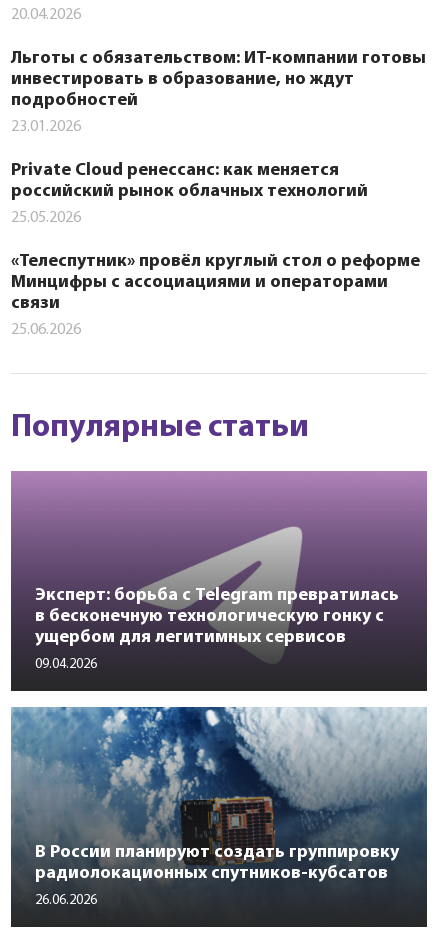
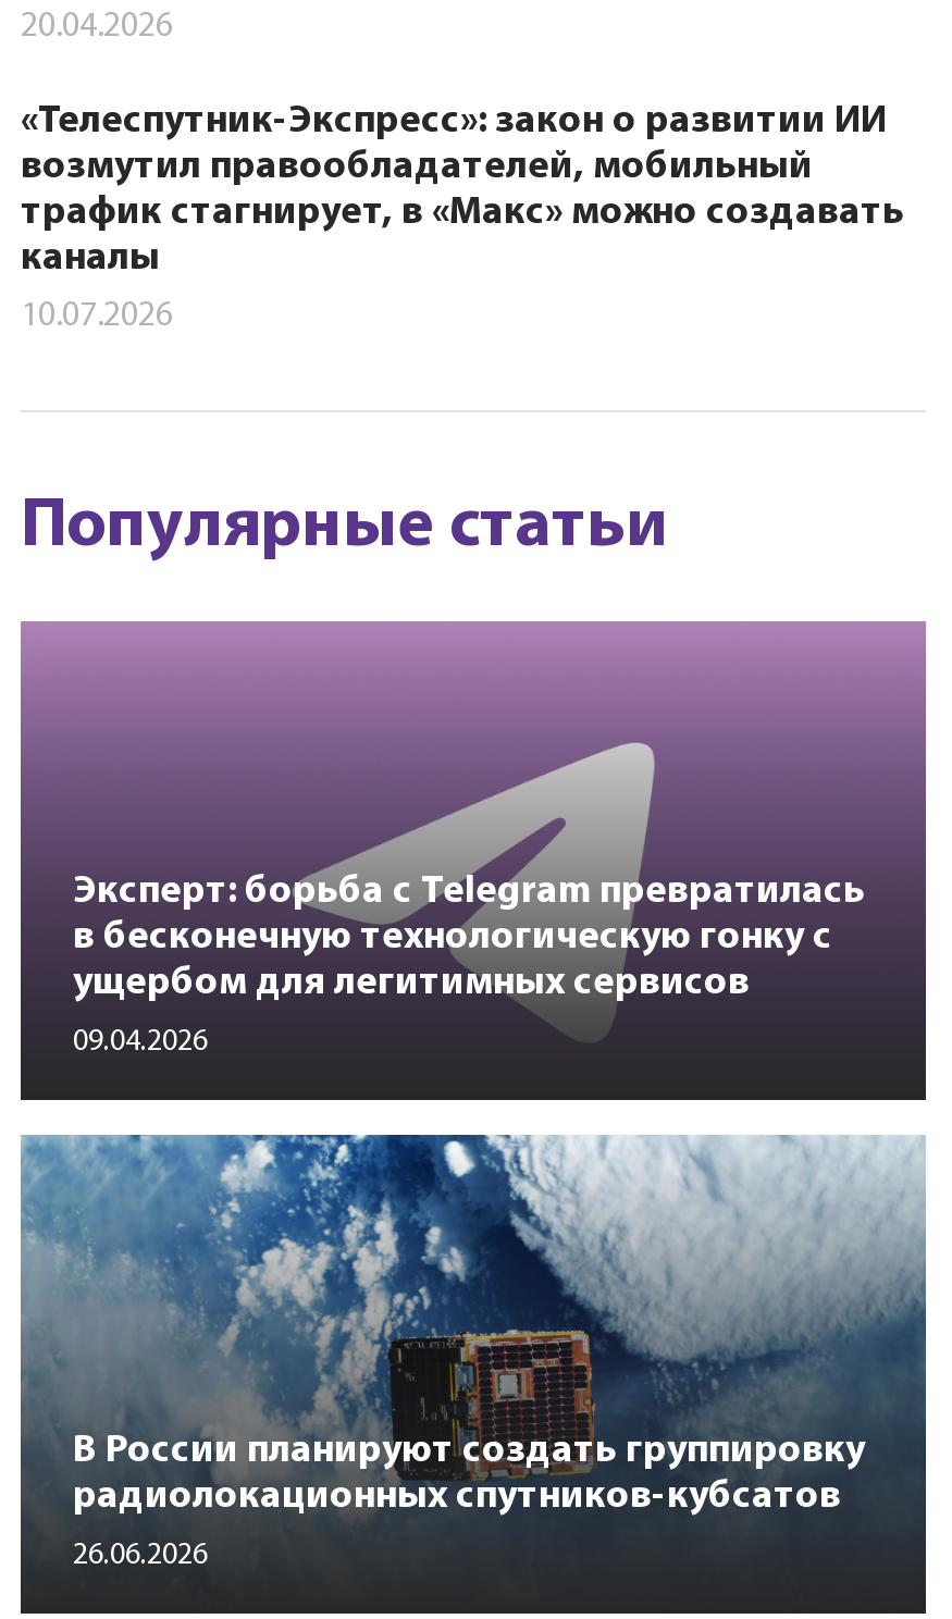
[11,49,426,338] Льготы с обязательством: ИТ-компании готовы | инвестировать в образование, но ждут | подробностей | 23.01.2026 | Private Cloud ренессанс: как меняется | российский рынок облачных технологий | 25.05.2026 | «Телеспутник» провёл круглый стол о реформе | Минцифры с ассоциациями и операторами | связи | 25.06.2026 -> [21,101,904,334] «Телеспутник-Экспресс»: закон о развитии ИИ | возмутил правообладателей, мобильный | трафик стагнирует, в «Макс» можно создавать | каналы | 10.07.2026

